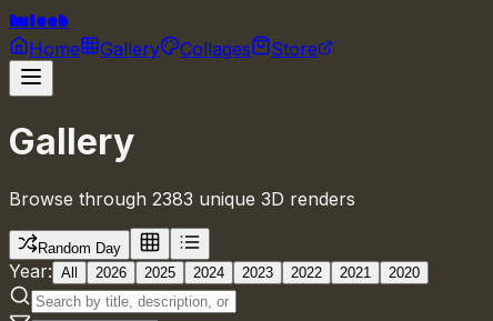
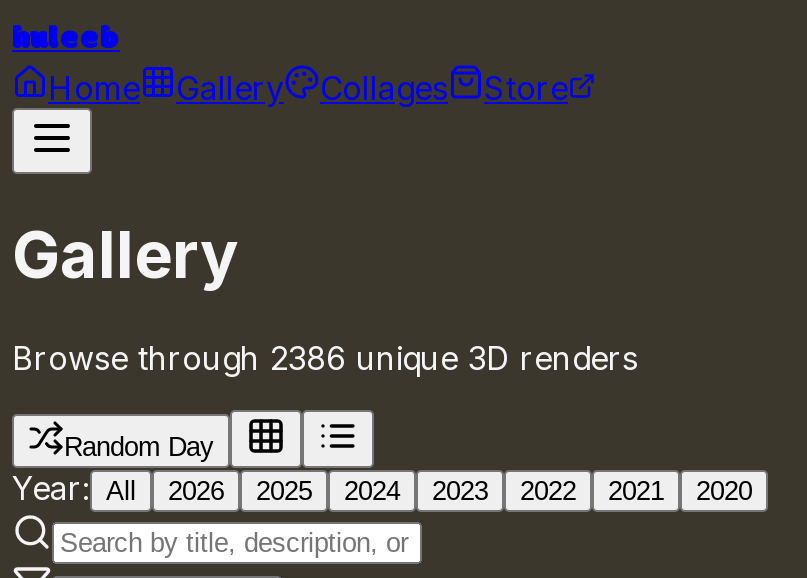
[9,188,355,210] Browse through 2383 unique 3D renders -> [12,338,638,378] Browse through 2386 unique 3D renders

